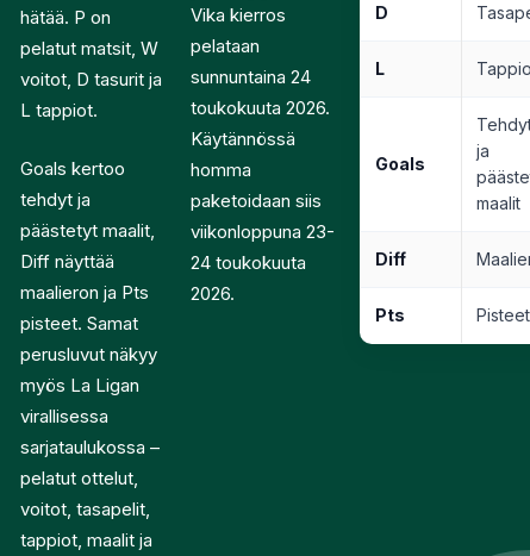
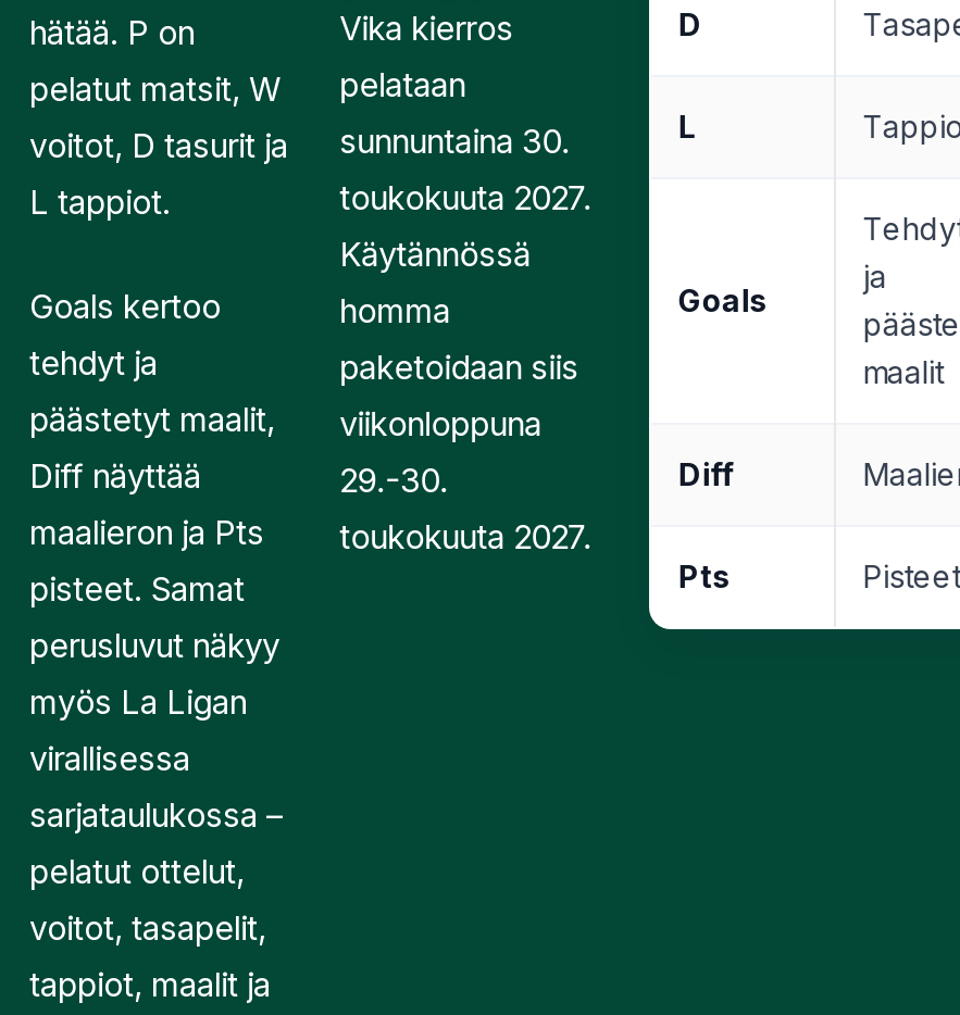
[20,66,310,91] voitot, D tasurit ja sunnuntaina 24 -> [29,120,570,166] voitot, D tasurit ja sunnuntaina 30.
[190,97,330,119] toukokuuta 2026. -> [340,177,592,218] toukokuuta 2027.
[190,221,334,305] viikonloppuna 23- | 24 toukokuuta | 2026. -> [340,403,592,557] viikonloppuna | 29.-30. | toukokuuta 2027.

